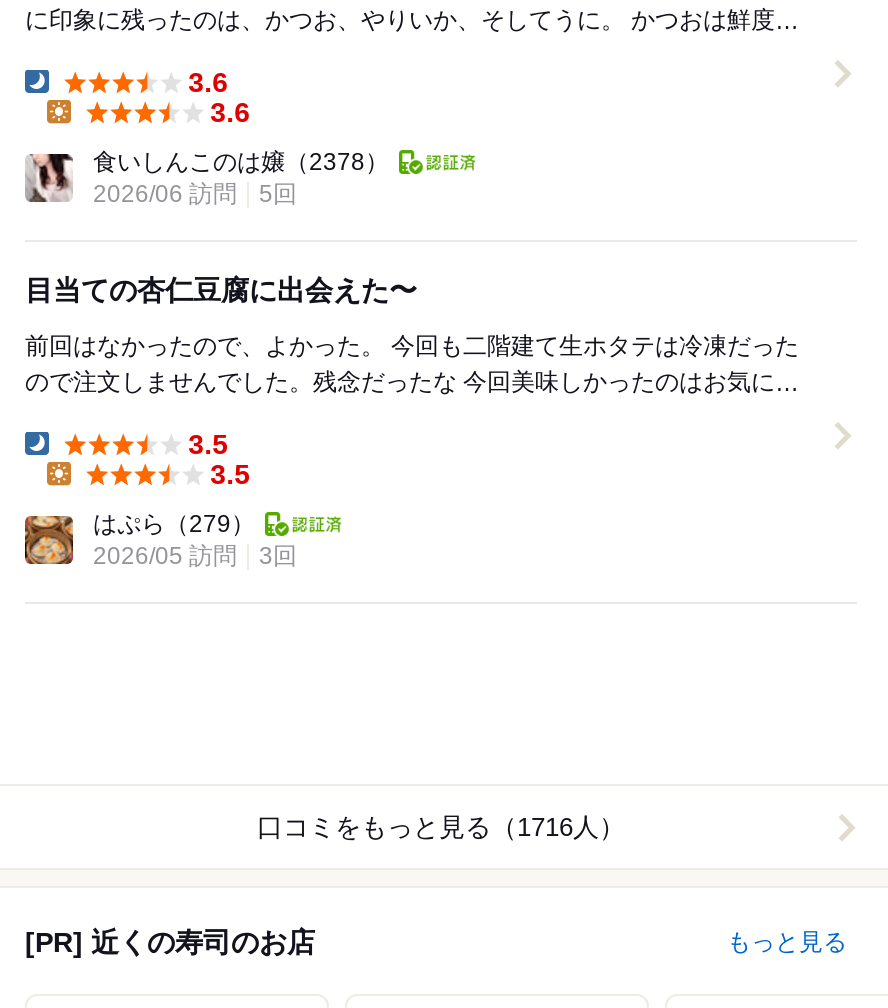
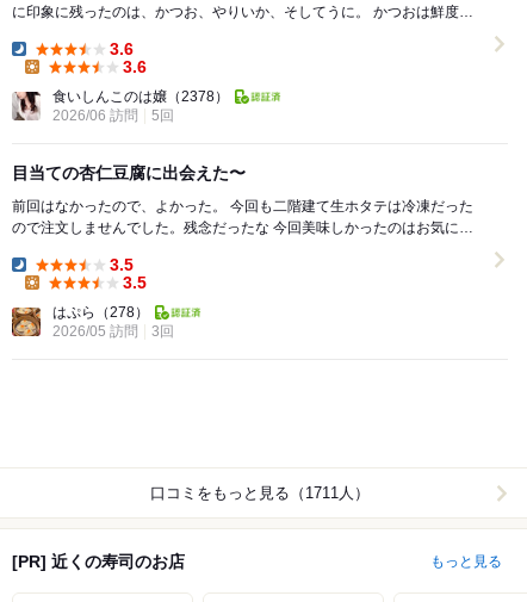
[93,511,255,539] はぷら（279） -> [52,304,149,321] はぷら（278）
[257,813,625,843] 口コミをもっと見る（1716人） -> [150,484,370,502] 口コミをもっと見る（1711人）

